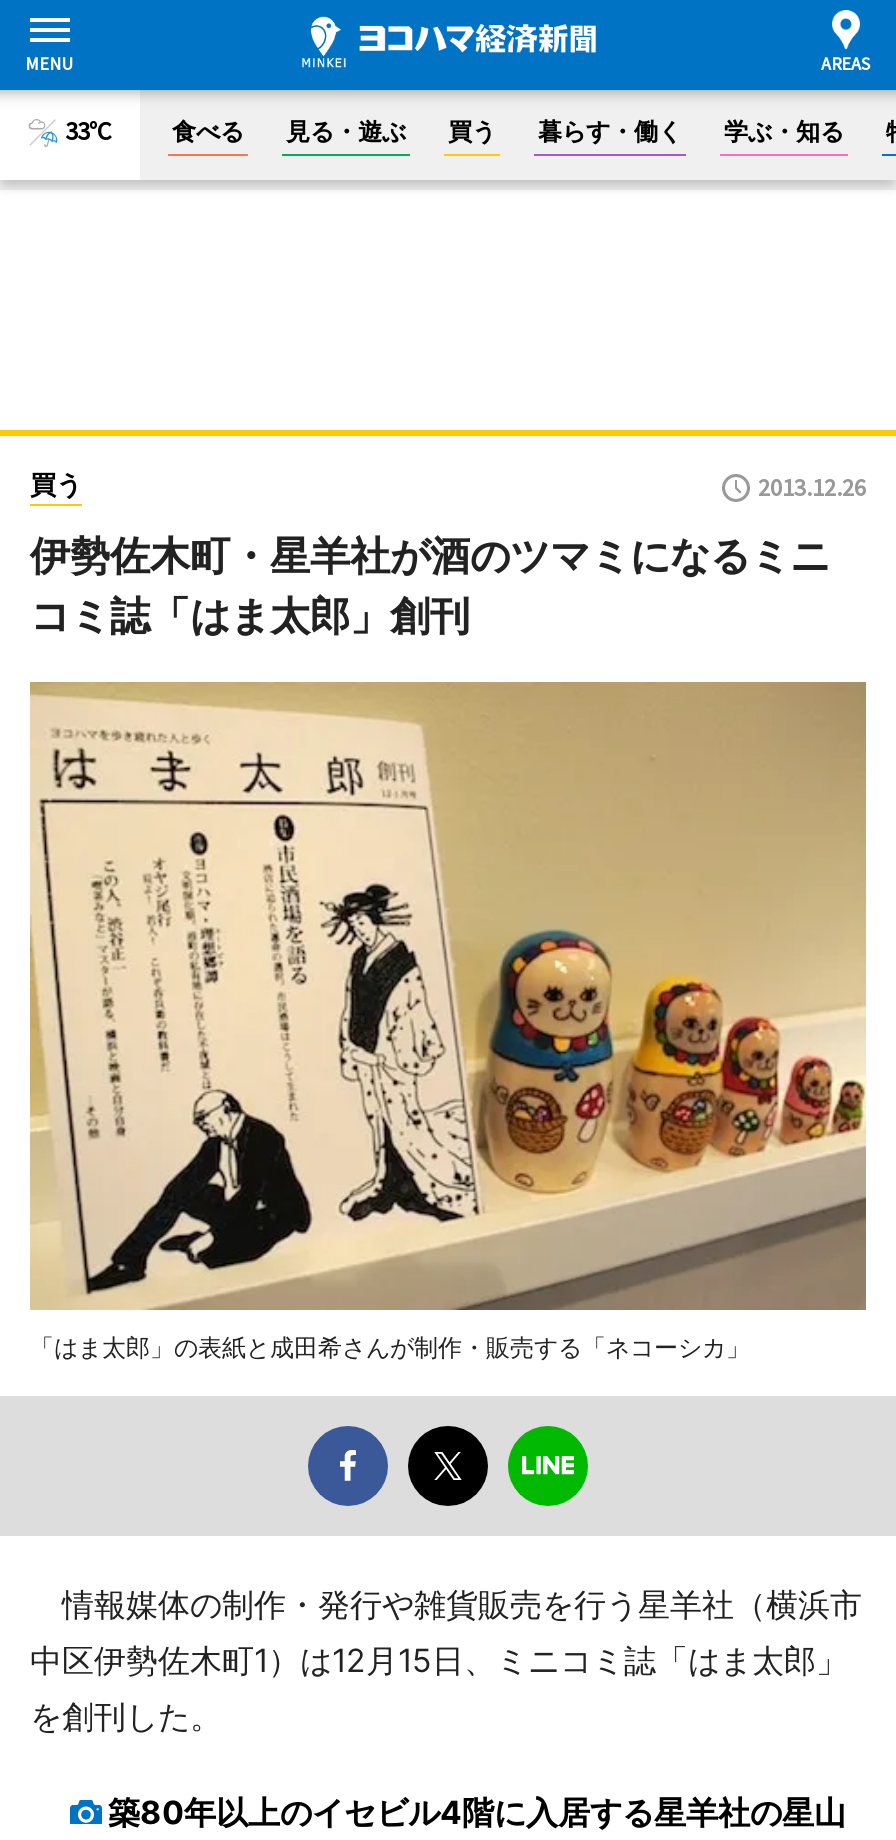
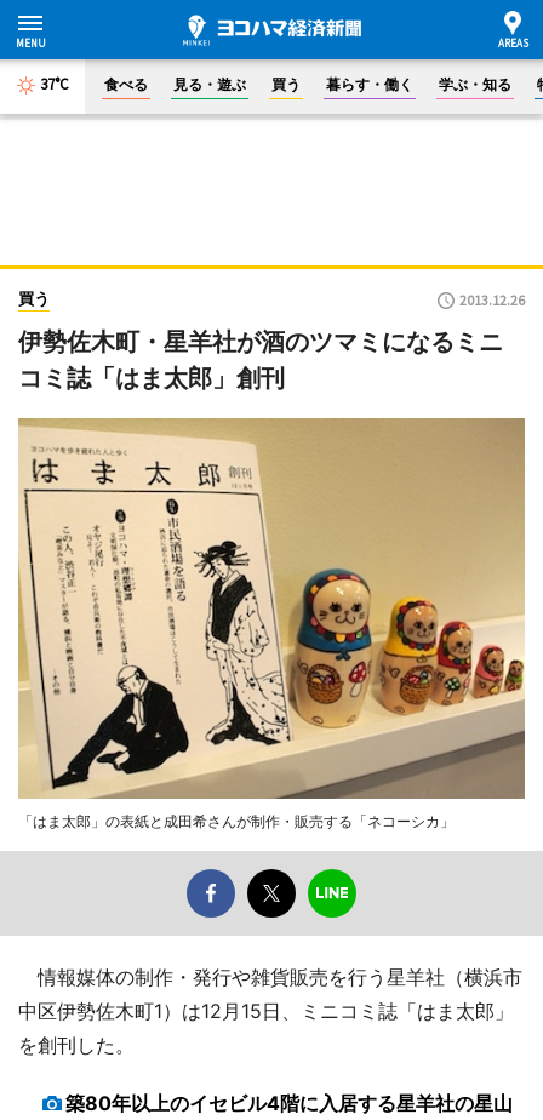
[65,115,113,149] 33°C -> [39,75,68,95] 37°C

